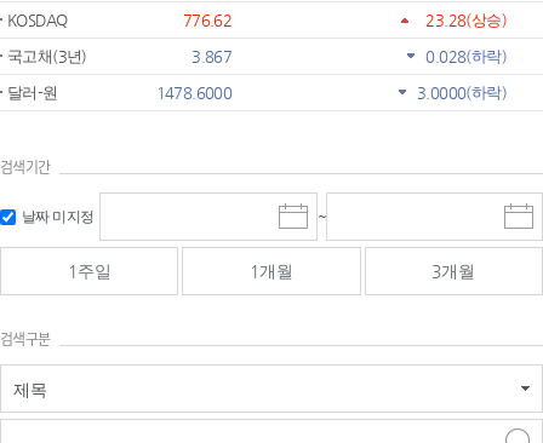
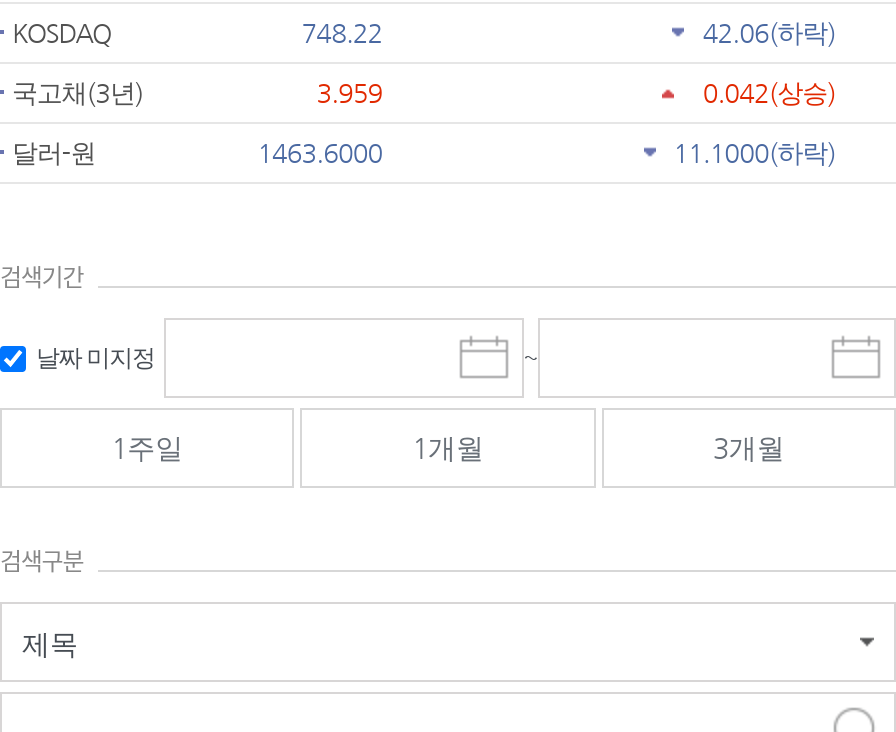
[183,11,507,30] 776.62 | 23.28(상승) -> [302,19,836,49] 748.22 | 42.06(하락)
[192,48,507,66] 3.867 | 0.028(하락) -> [316,79,836,109] 3.959 | 0.042(상승)
[156,84,232,102] 1478.6000 -> [257,139,382,169] 1463.6000
[417,84,507,102] 3.0000(하락) -> [673,139,836,169] 11.1000(하락)

